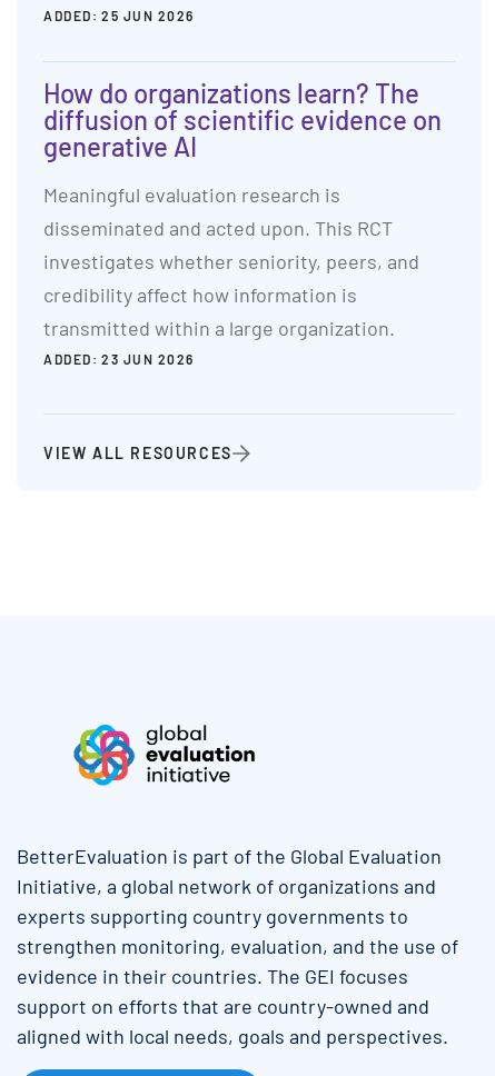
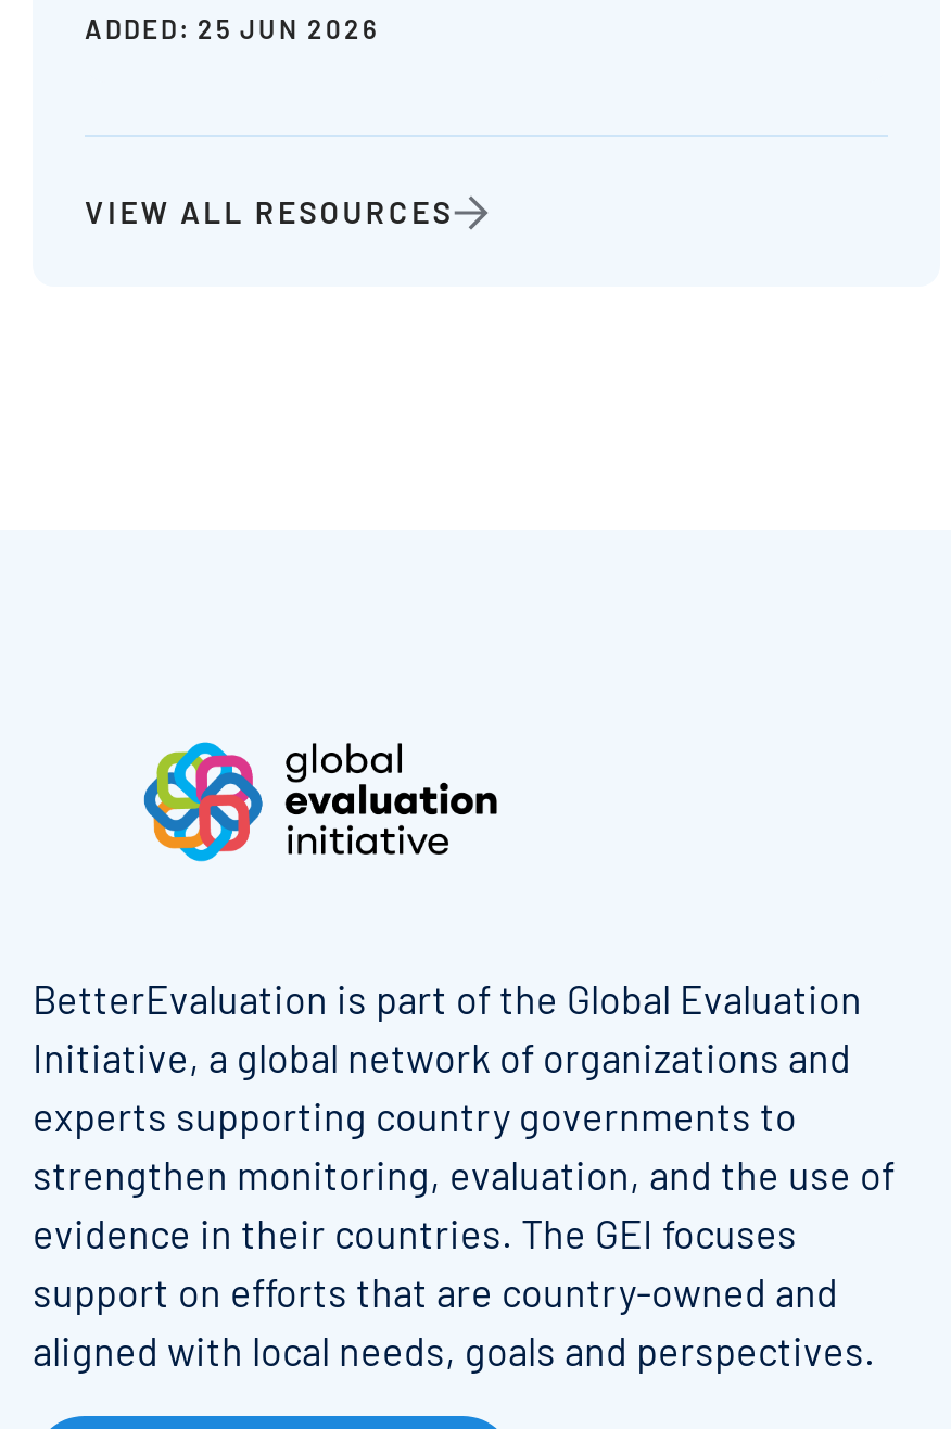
[43,77,442,367] How do organizations learn? The | diffusion of scientific evidence on | generative AI | Meaningful evaluation research is | disseminated and acted upon. This RCT | investigates whether seniority, peers, and | credibility affect how information is | transmitted within a large organization. | ADDED: 23 JUN 2026 -> none

